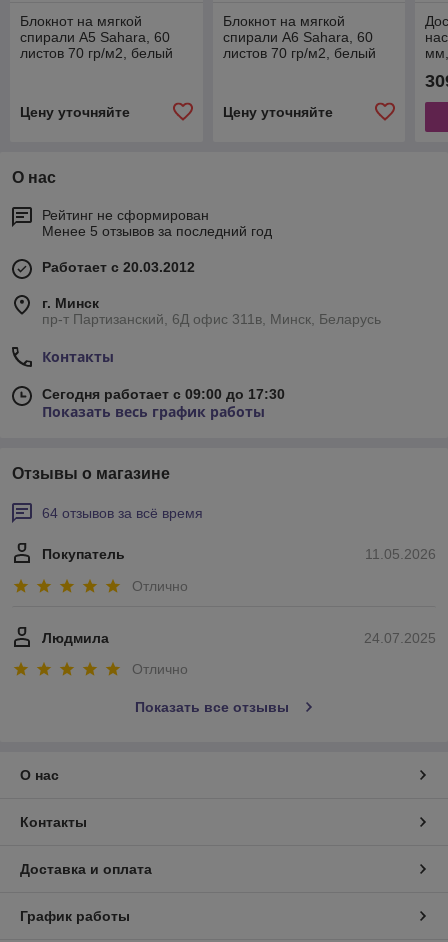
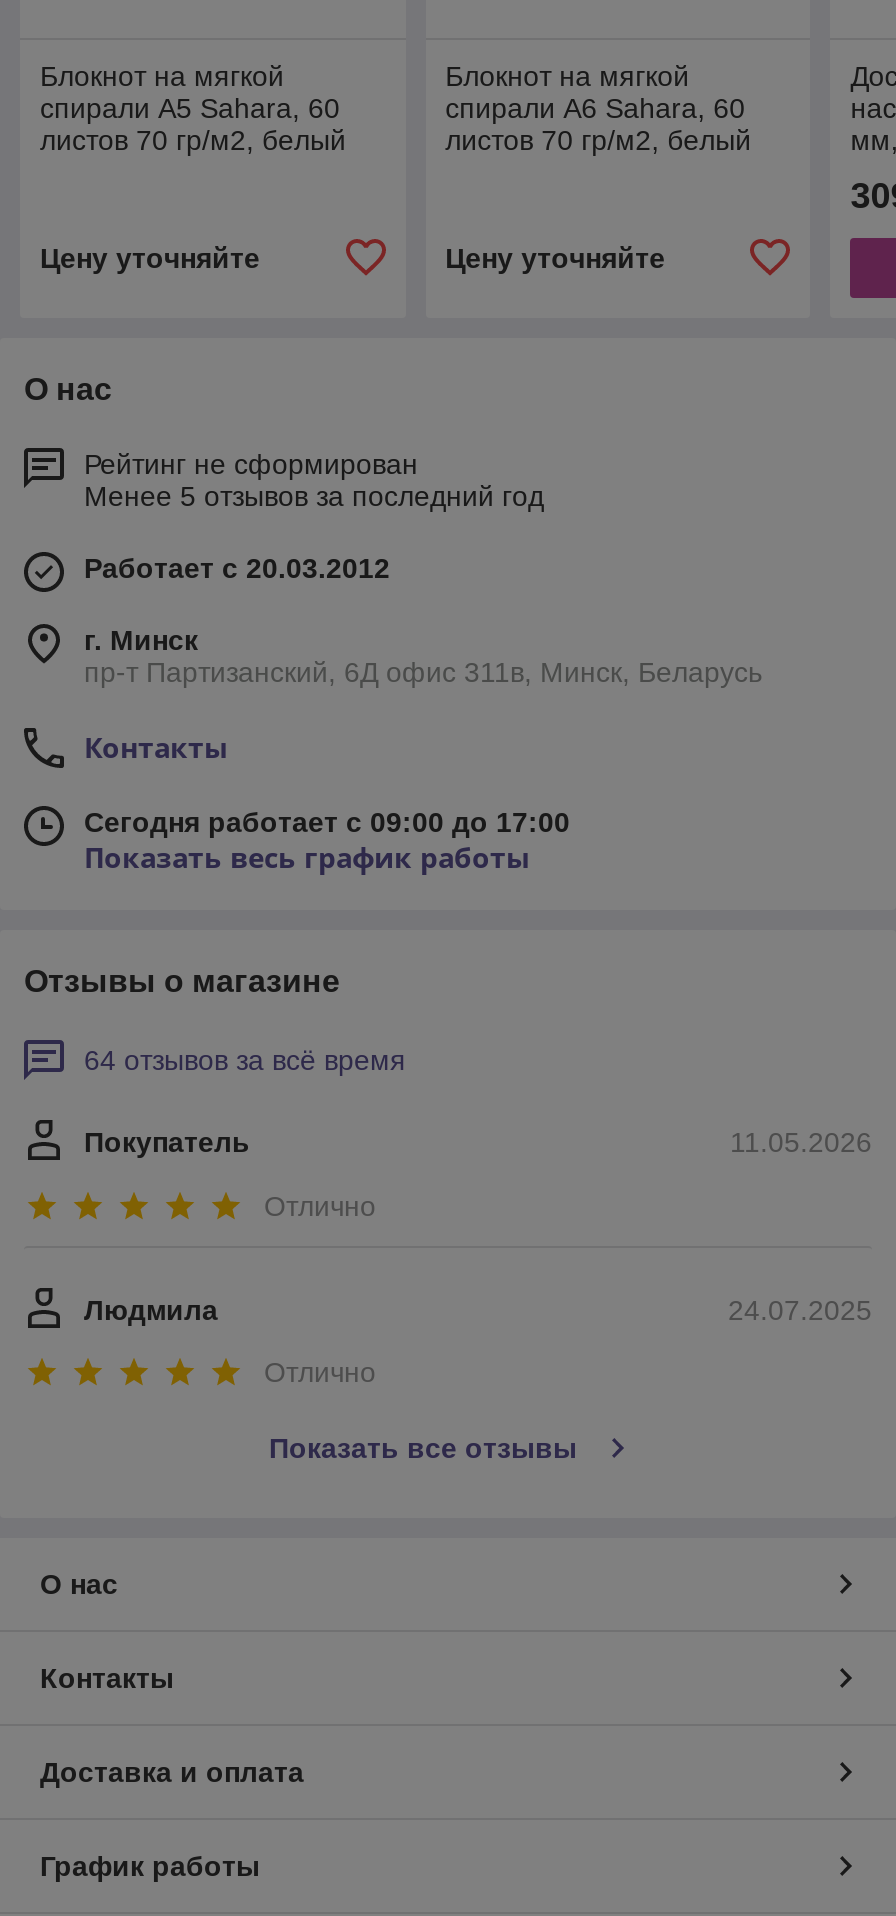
[42,386,285,402] Сегодня работает с 09:00 до 17:30 -> [84,807,570,839] Сегодня работает с 09:00 до 17:00

